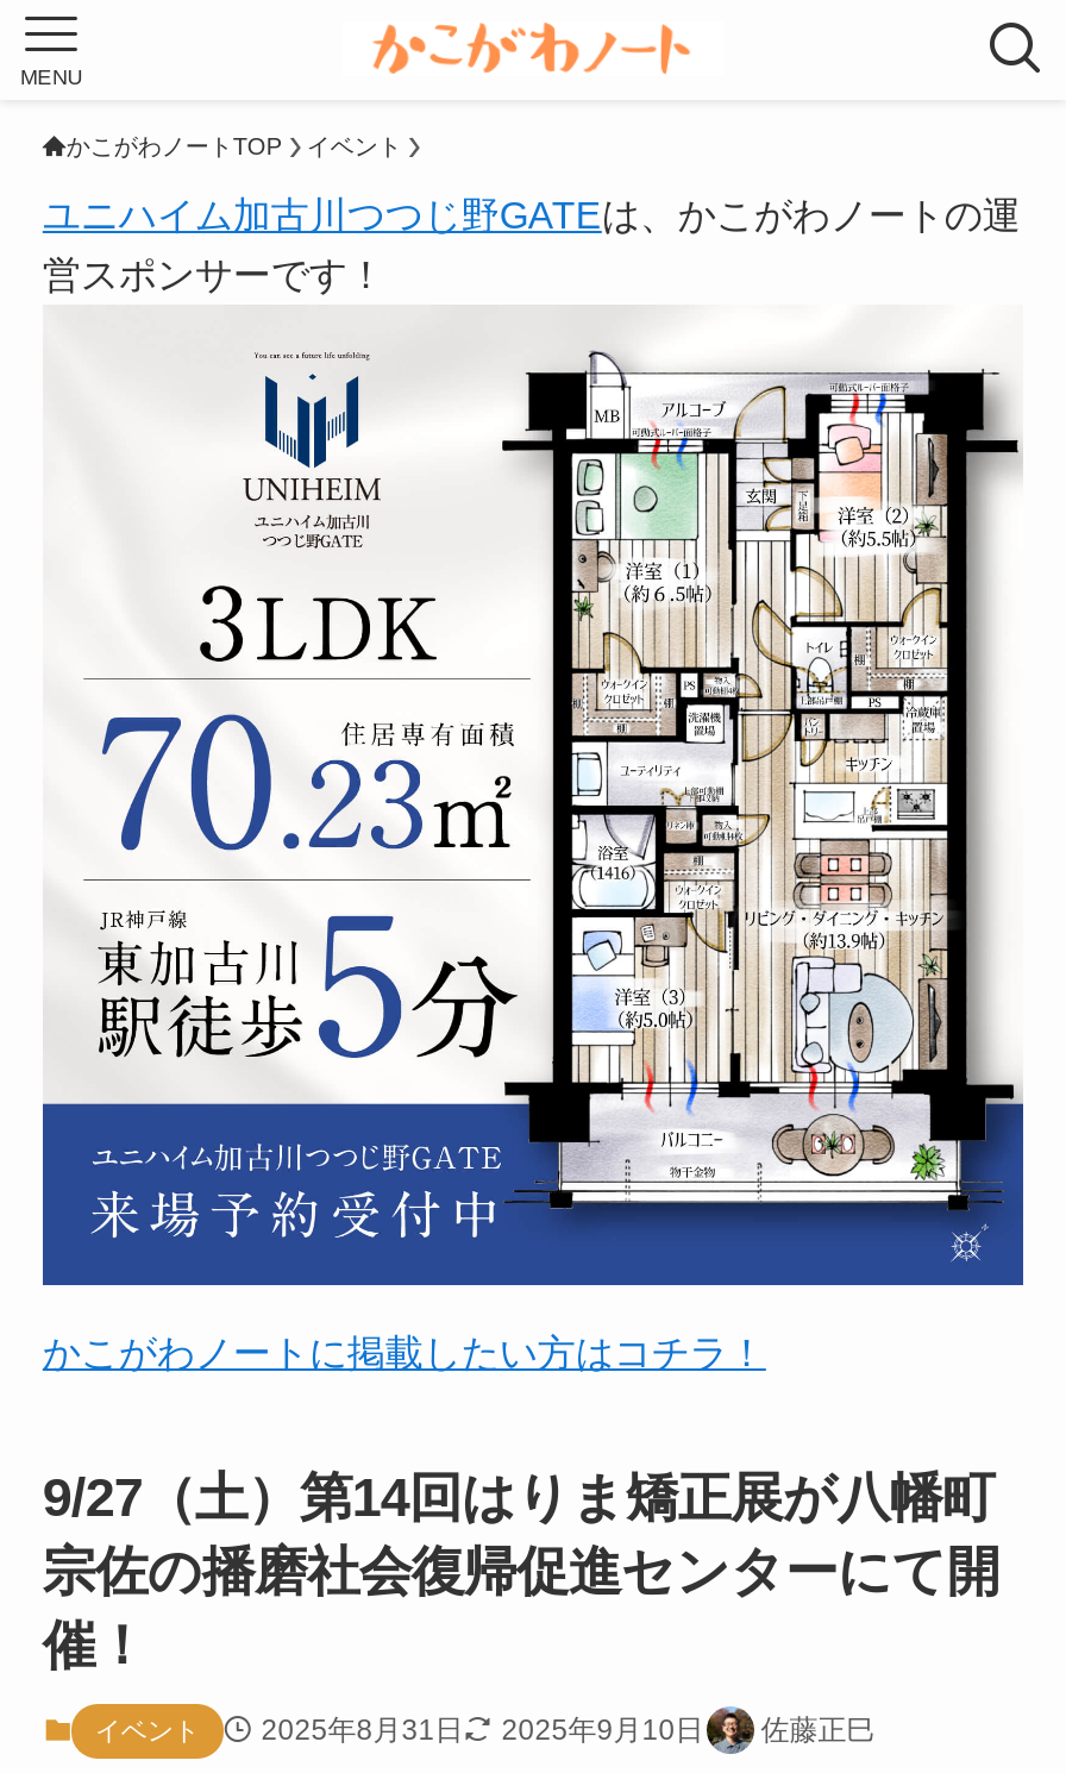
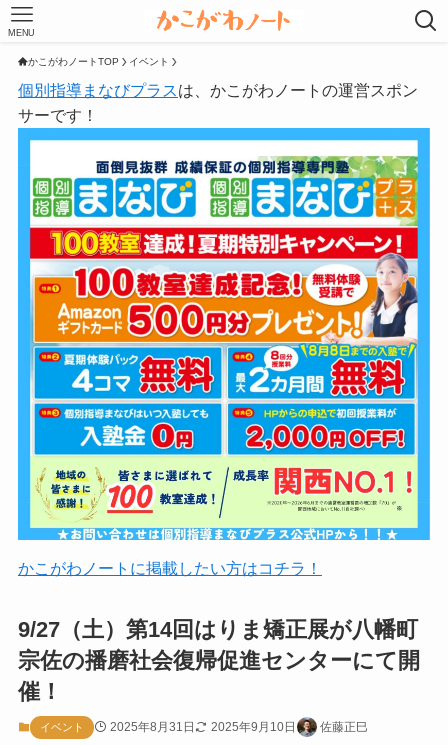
[43,193,1021,295] ユニハイム加古川つつじ野GATEは、かこがわノートの運 | 営スポンサーです！ -> [18,81,418,124] 個別指導まなびプラスは、かこがわノートの運営スポン | サーです！
[40,305,1026,1288] [image] -> [17,127,431,541] [image]

